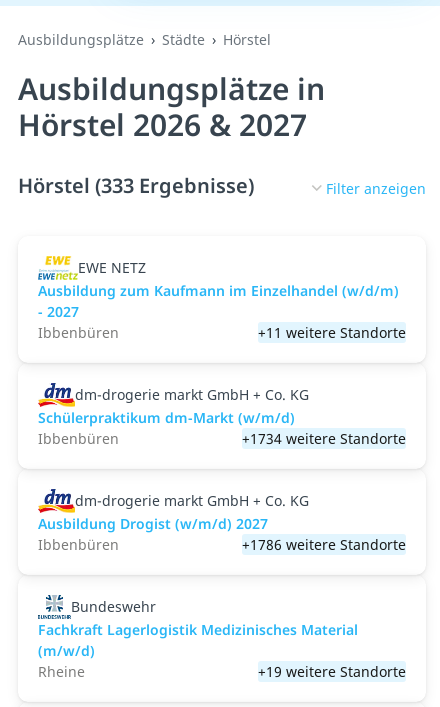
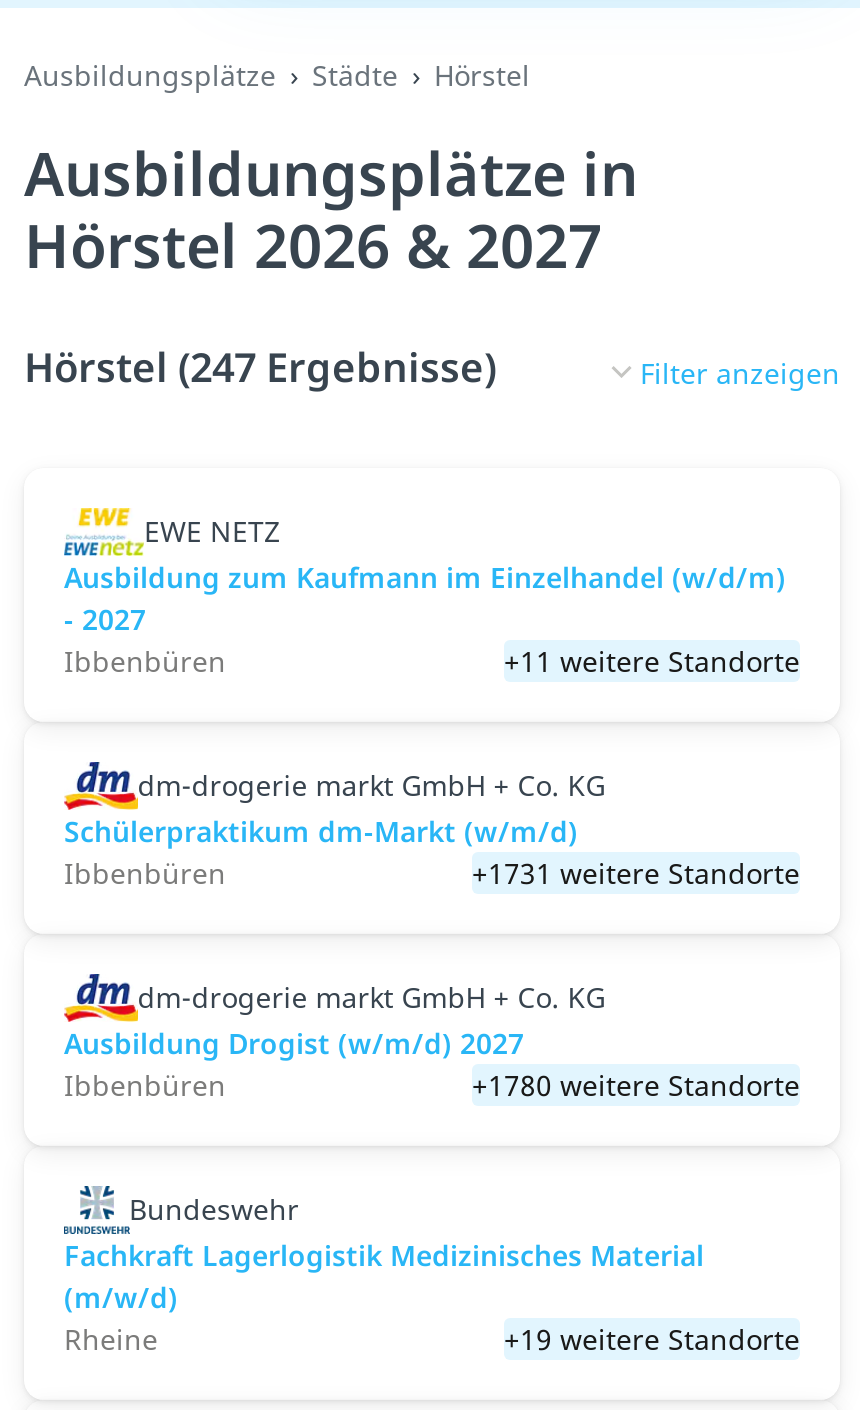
[18,172,254,199] Hörstel (333 Ergebnisse) -> [24,340,496,394] Hörstel (247 Ergebnisse)
[242,429,406,448] +1734 weitere Standorte -> [472,854,800,892] +1731 weitere Standorte
[242,535,406,554] +1786 weitere Standorte -> [472,1066,800,1104] +1780 weitere Standorte

